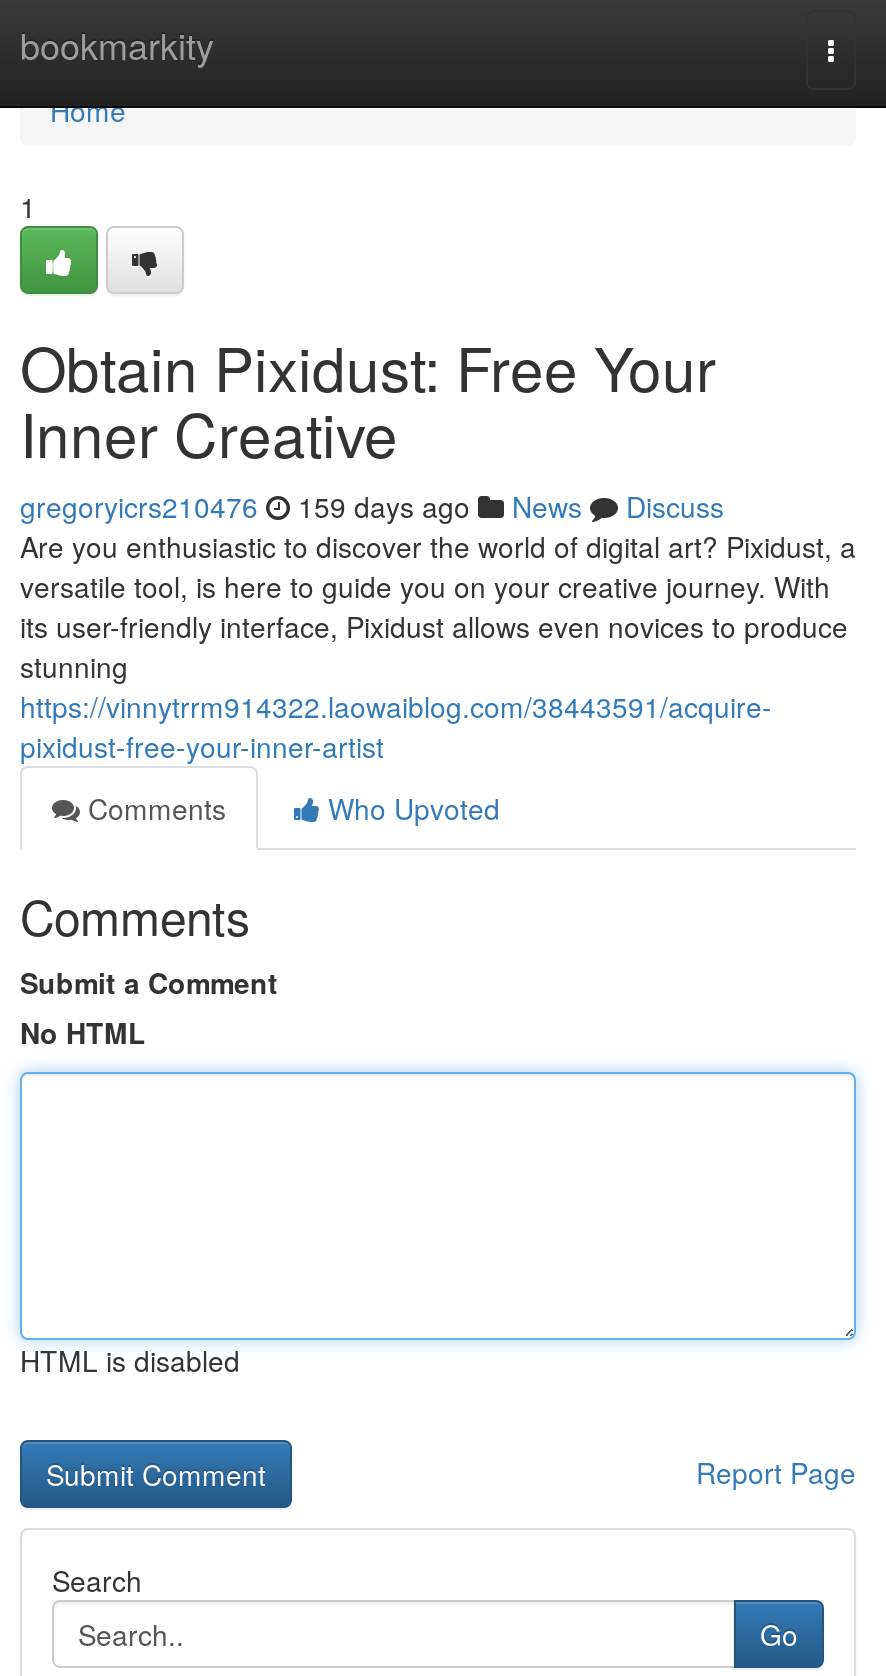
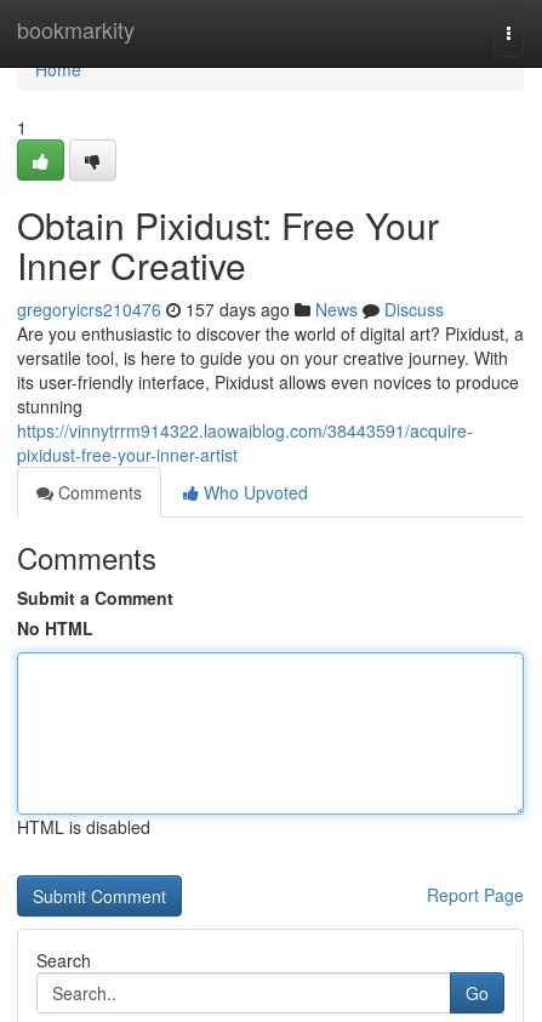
[20,486,724,526] gregoryicrs210476 159 days ago News Discuss -> [17,297,444,321] gregoryicrs210476 157 days ago News Discuss

